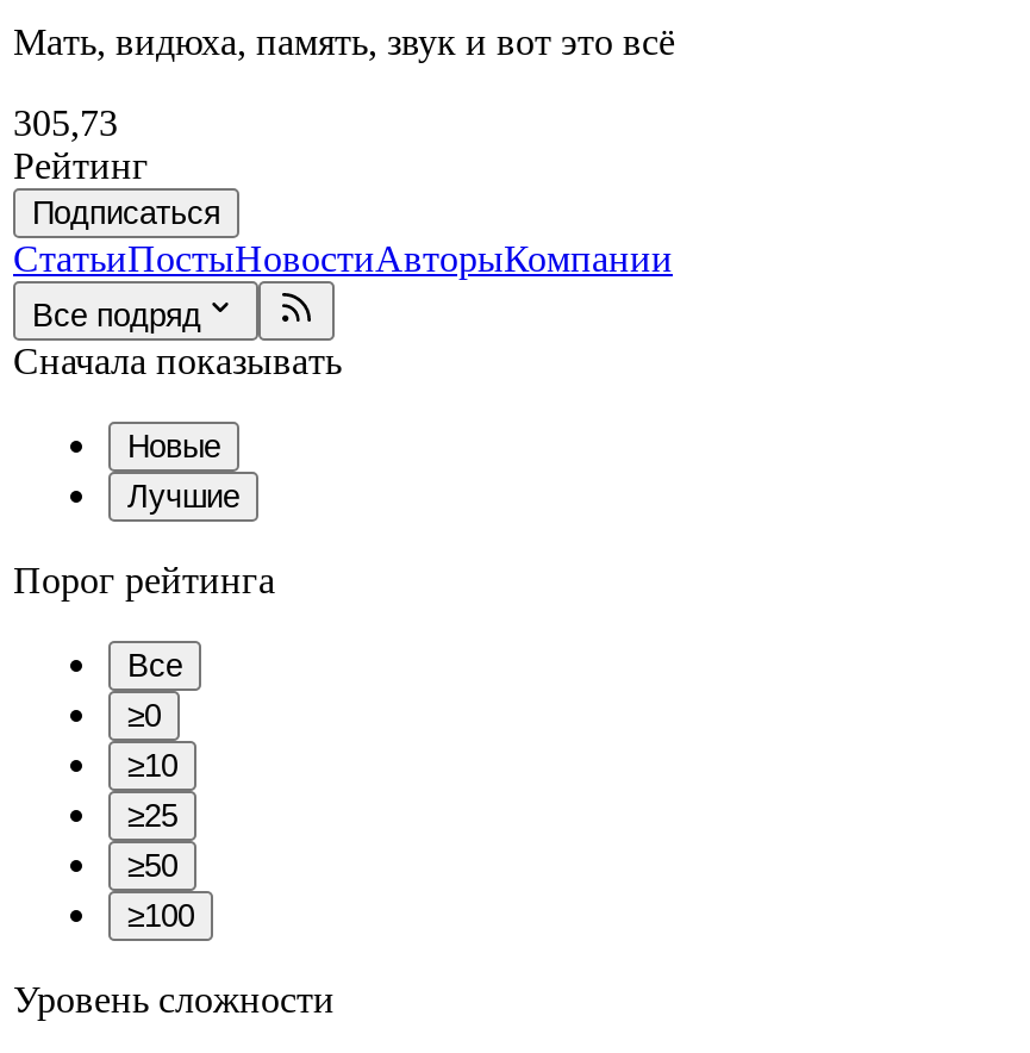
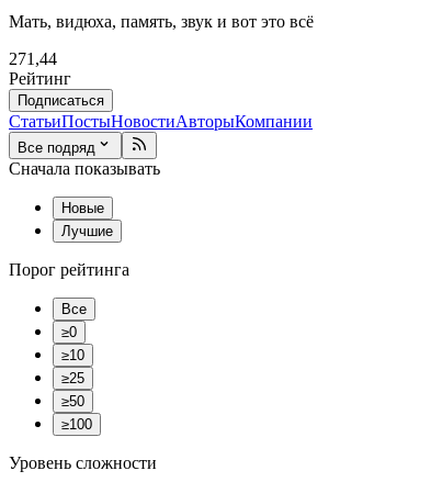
[13,102,118,143] 305,73 -> [9,49,57,68] 271,44

